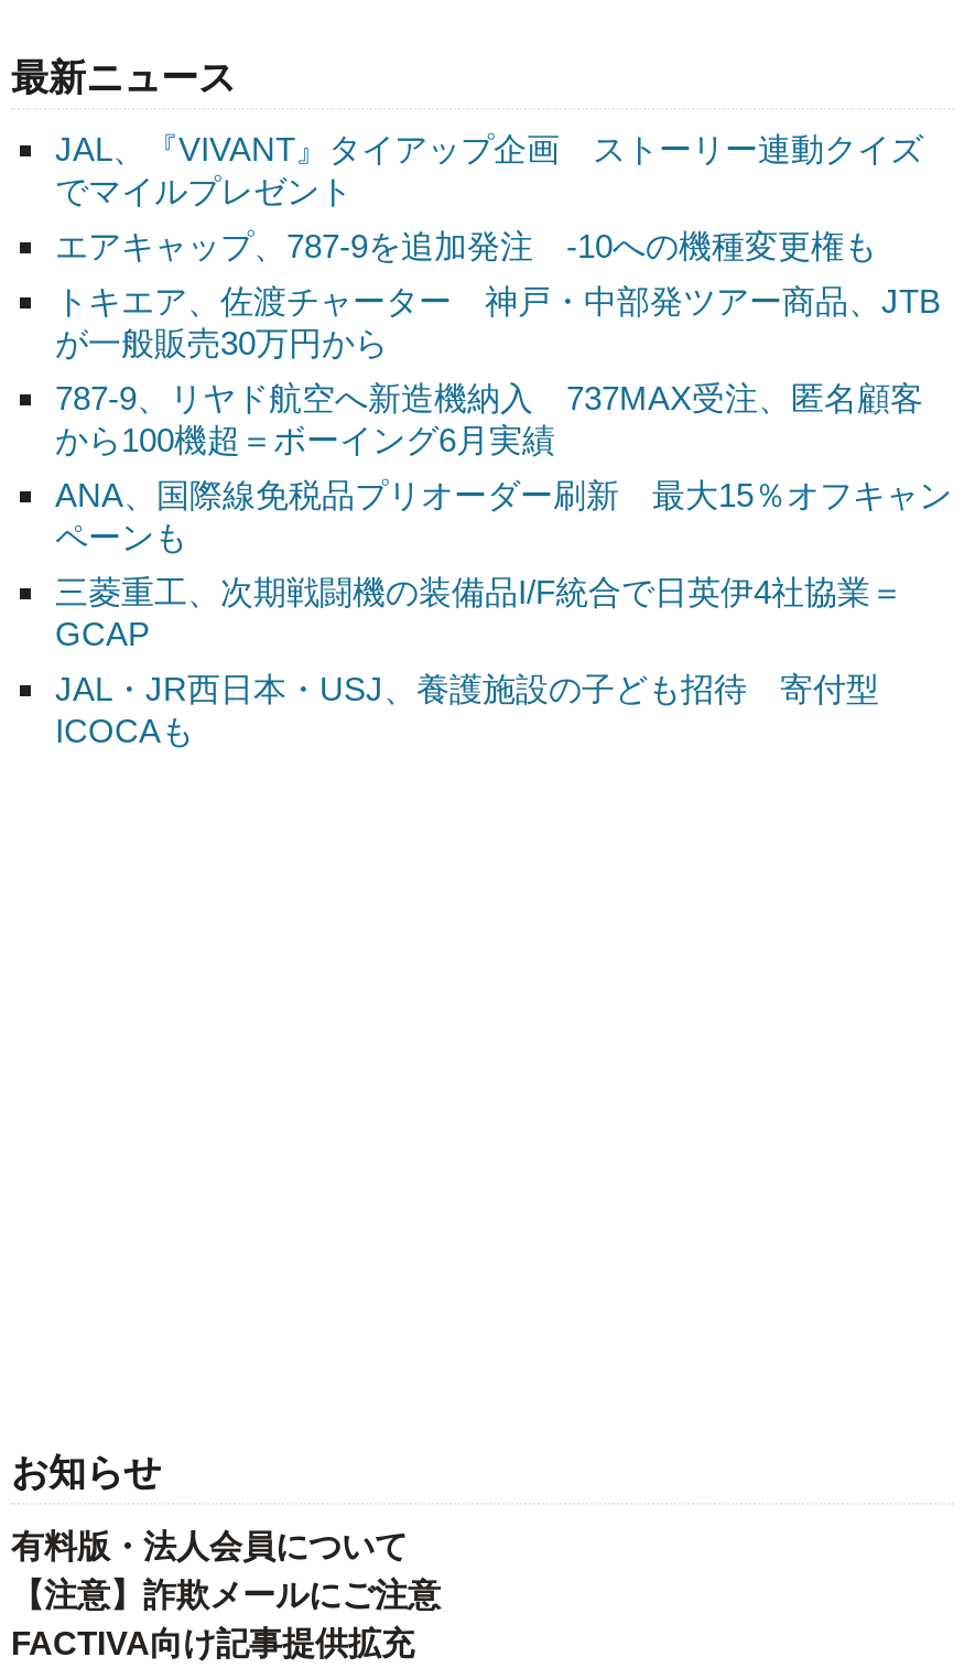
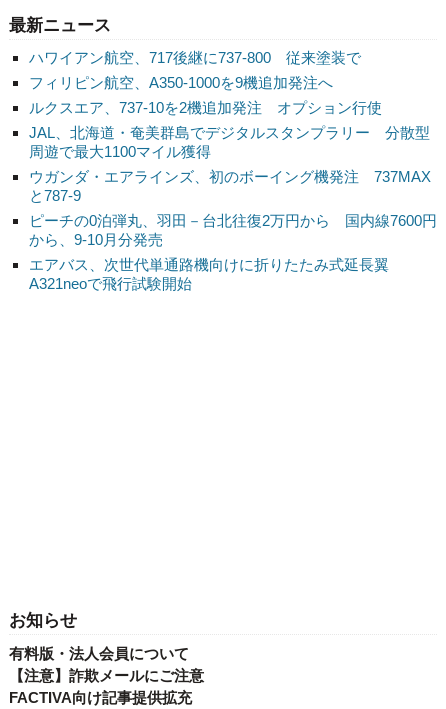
[55,129,923,209] JAL、『VIVANT』タイアップ企画 ストーリー連動クイズ | でマイルプレゼント -> [29,49,361,66] ハワイアン航空、717後継に737-800 従来塗装で
[55,226,877,264] エアキャップ、787-9を追加発注 -10への機種変更権も -> [29,74,333,91] フィリピン航空、A350-1000を9機追加発注へ
[55,281,941,361] トキエア、佐渡チャーター 神戸・中部発ツアー商品、JTB | が一般販売30万円から -> [29,99,382,116] ルクスエア、737-10を2機追加発注 オプション行使
[55,378,923,458] 787-9、リヤド航空へ新造機納入 737MAX受注、匿名顧客 | から100機超＝ボーイング6月実績 -> [29,124,430,160] JAL、北海道・奄美群島でデジタルスタンプラリー 分散型 | 周遊で最大1100マイル獲得
[55,475,952,555] ANA、国際線免税品プリオーダー刷新 最大15％オフキャン | ペーンも -> [29,168,431,204] ウガンダ・エアラインズ、初のボーイング機発注 737MAX | と787-9
[55,572,903,652] 三菱重工、次期戦闘機の装備品I/F統合で日英伊4社協業＝ | GCAP -> [29,212,437,248] ピーチの0泊弾丸、羽田－台北往復2万円から 国内線7600円 | から、9-10月分発売
[55,669,879,749] JAL・JR西日本・USJ、養護施設の子ども招待 寄付型 | ICOCAも -> [29,256,404,292] エアバス、次世代単通路機向けに折りたたみ式延長翼 | A321neoで飛行試験開始

